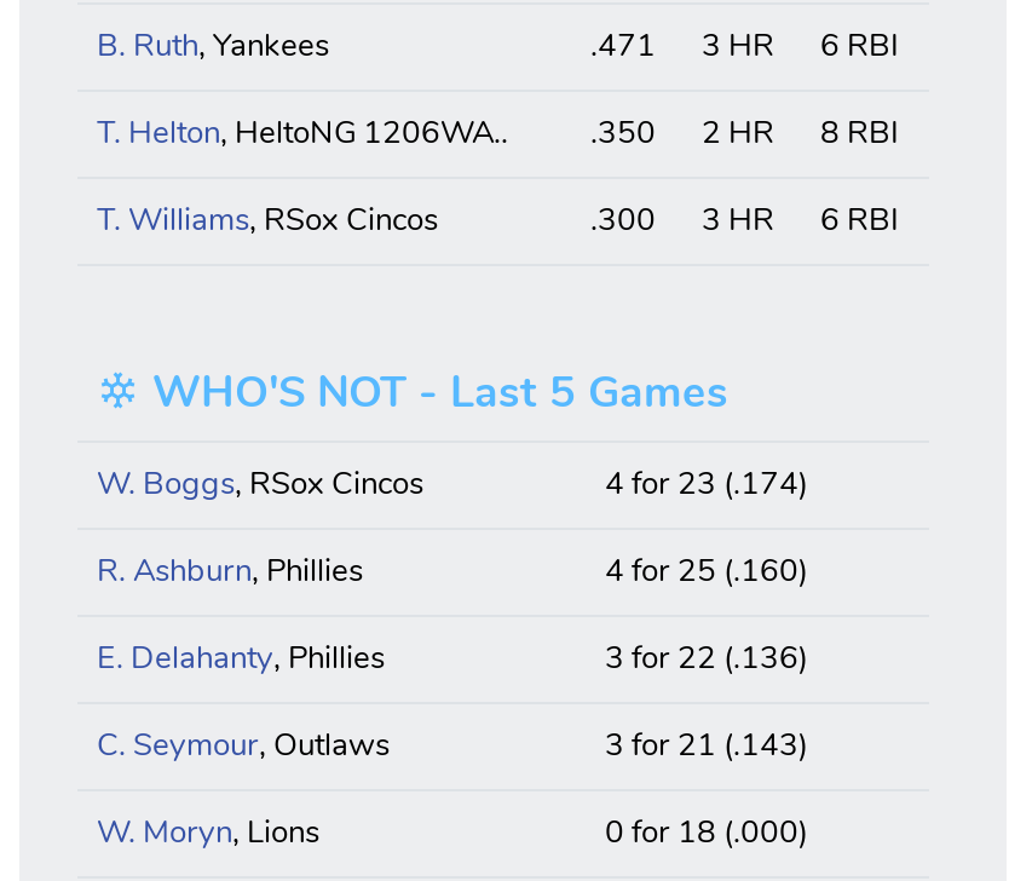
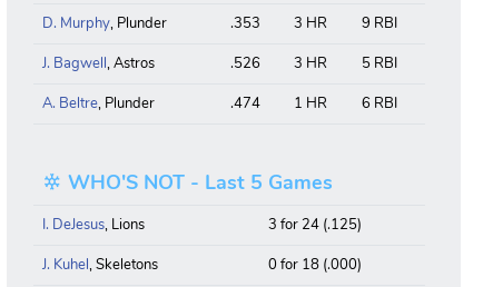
[97,24,656,67] B. Ruth, Yankees | .471 -> [42,13,260,33] D. Murphy, Plunder | .353
[97,24,898,242] 6 RBI | T. Helton, HeltoNG 1206WA.. | .350 | 2 HR | 8 RBI | T. Williams, RSox Cincos | .300 -> [42,13,397,73] 9 RBI | J. Bagwell, Astros | .526
none -> [42,53,397,113] 5 RBI | A. Beltre, Plunder | .474 | 1 HR
[97,462,808,854] W. Boggs, RSox Cincos | 4 for 23 (.174) | R. Ashburn, Phillies | 4 for 25 (.160) | E. Delahanty, Phillies | 3 for 22 (.136) | C. Seymour, Outlaws | 3 for 21 (.143) | W. Moryn, Lions -> [42,214,362,275] I. DeJesus, Lions | 3 for 24 (.125) | J. Kuhel, Skeletons

